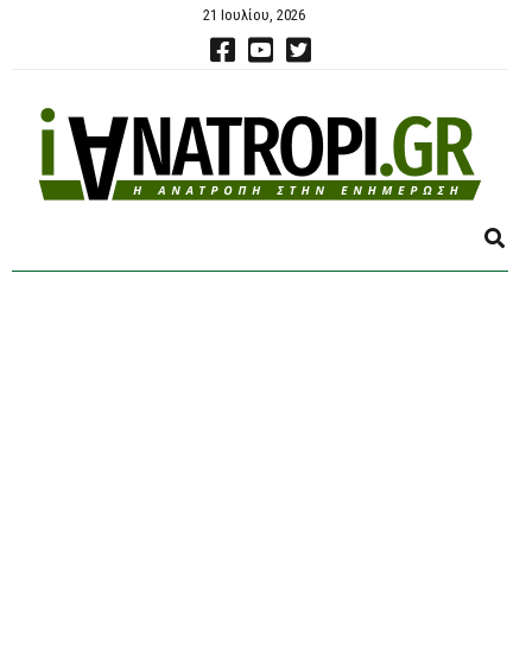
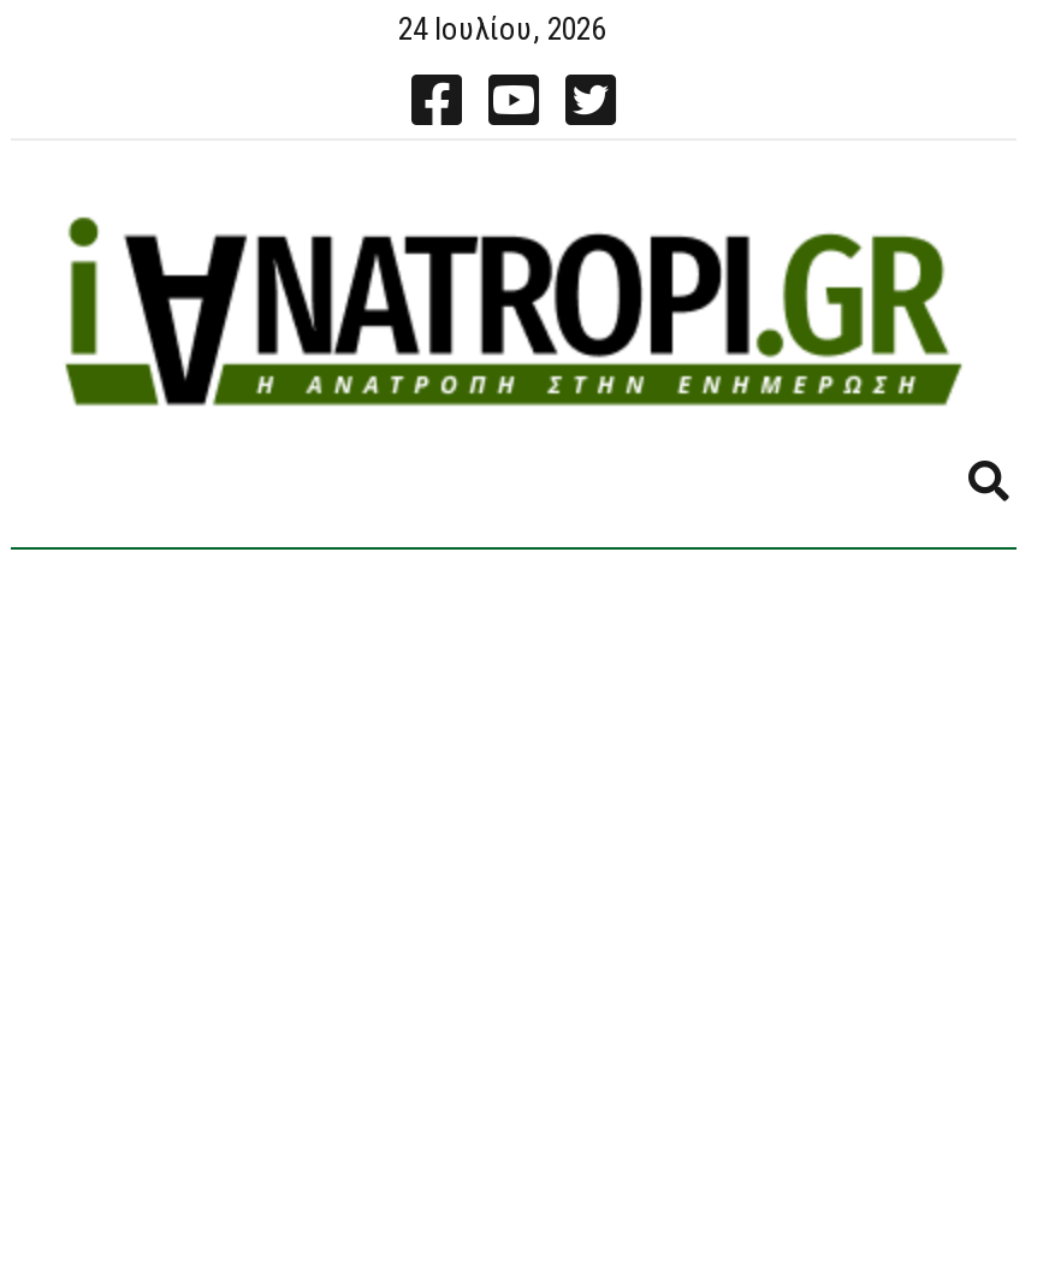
[203,6,305,24] 21 Ιουλίου, 2026 -> [398,11,605,47] 24 Ιουλίου, 2026

